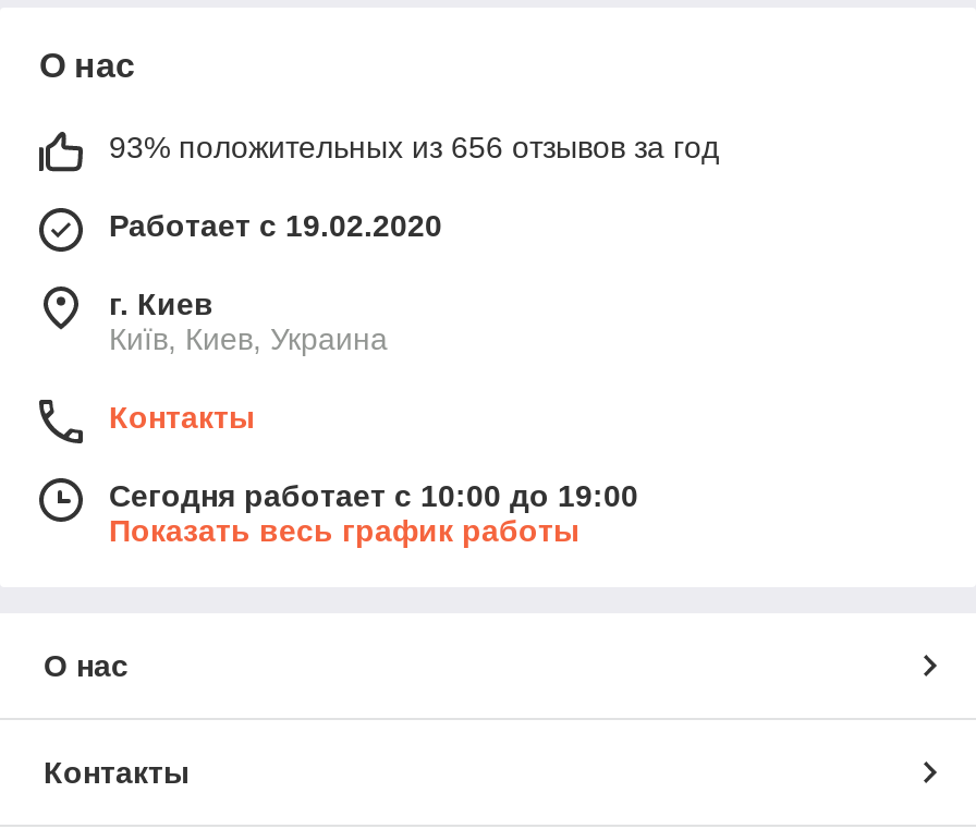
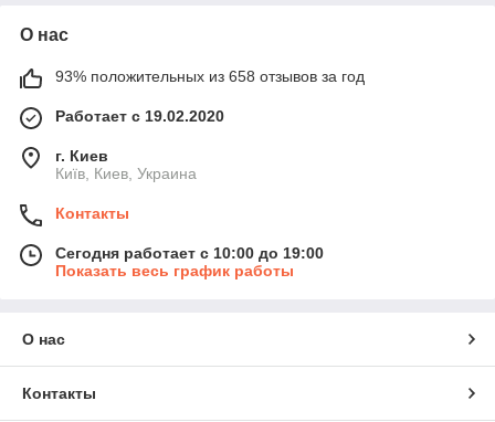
[109,129,719,164] 93% положительных из 656 отзывов за год -> [55,67,365,85] 93% положительных из 658 отзывов за год

